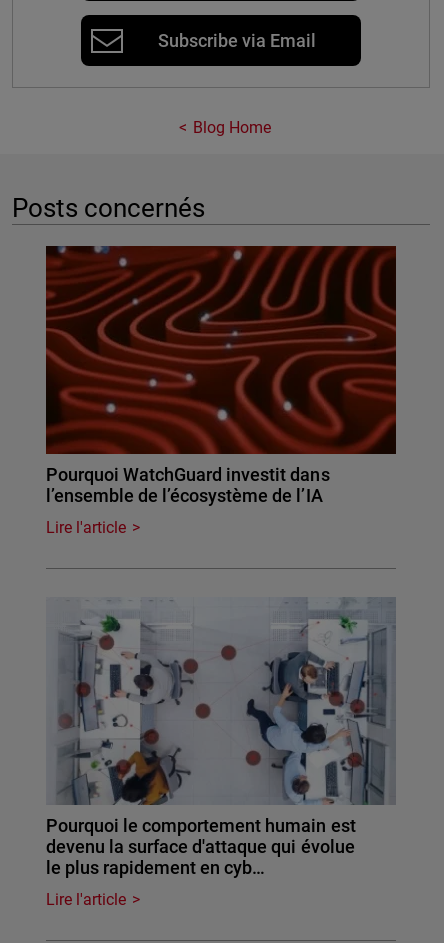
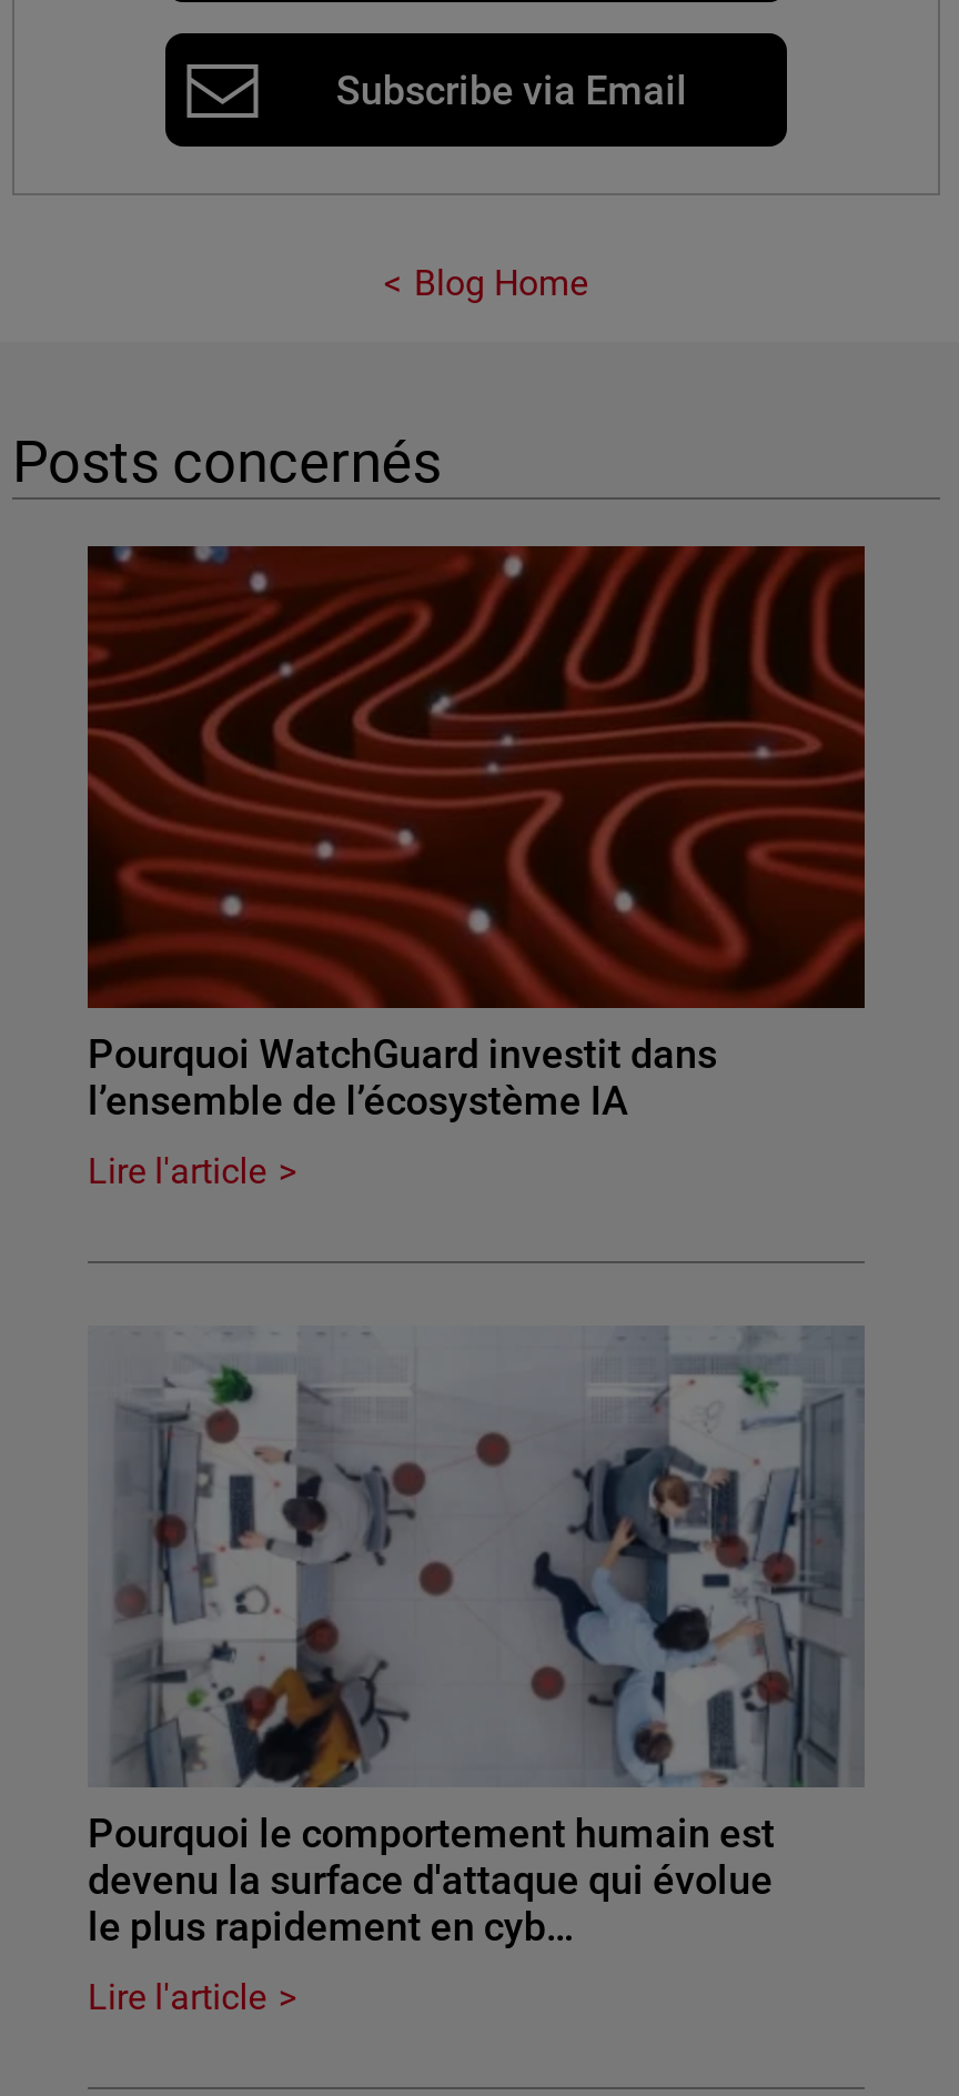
[46,485,322,506] l’ensemble de l’écosystème de l’IA -> [88,1077,628,1123] l’ensemble de l’écosystème IA

